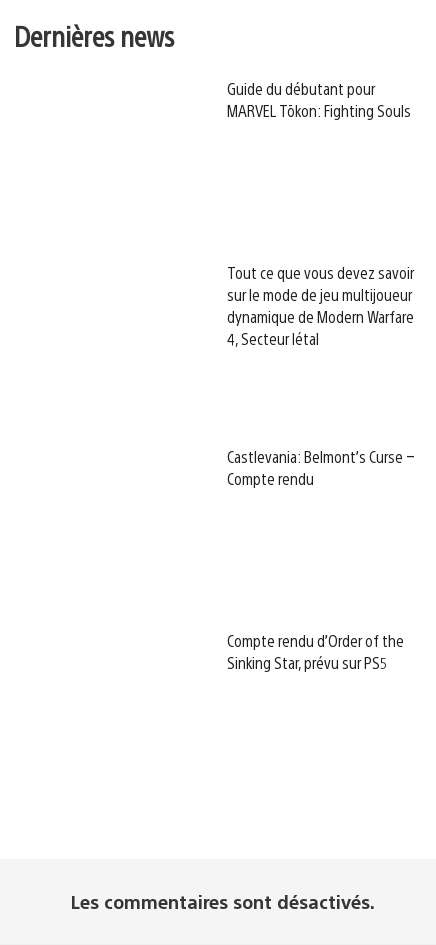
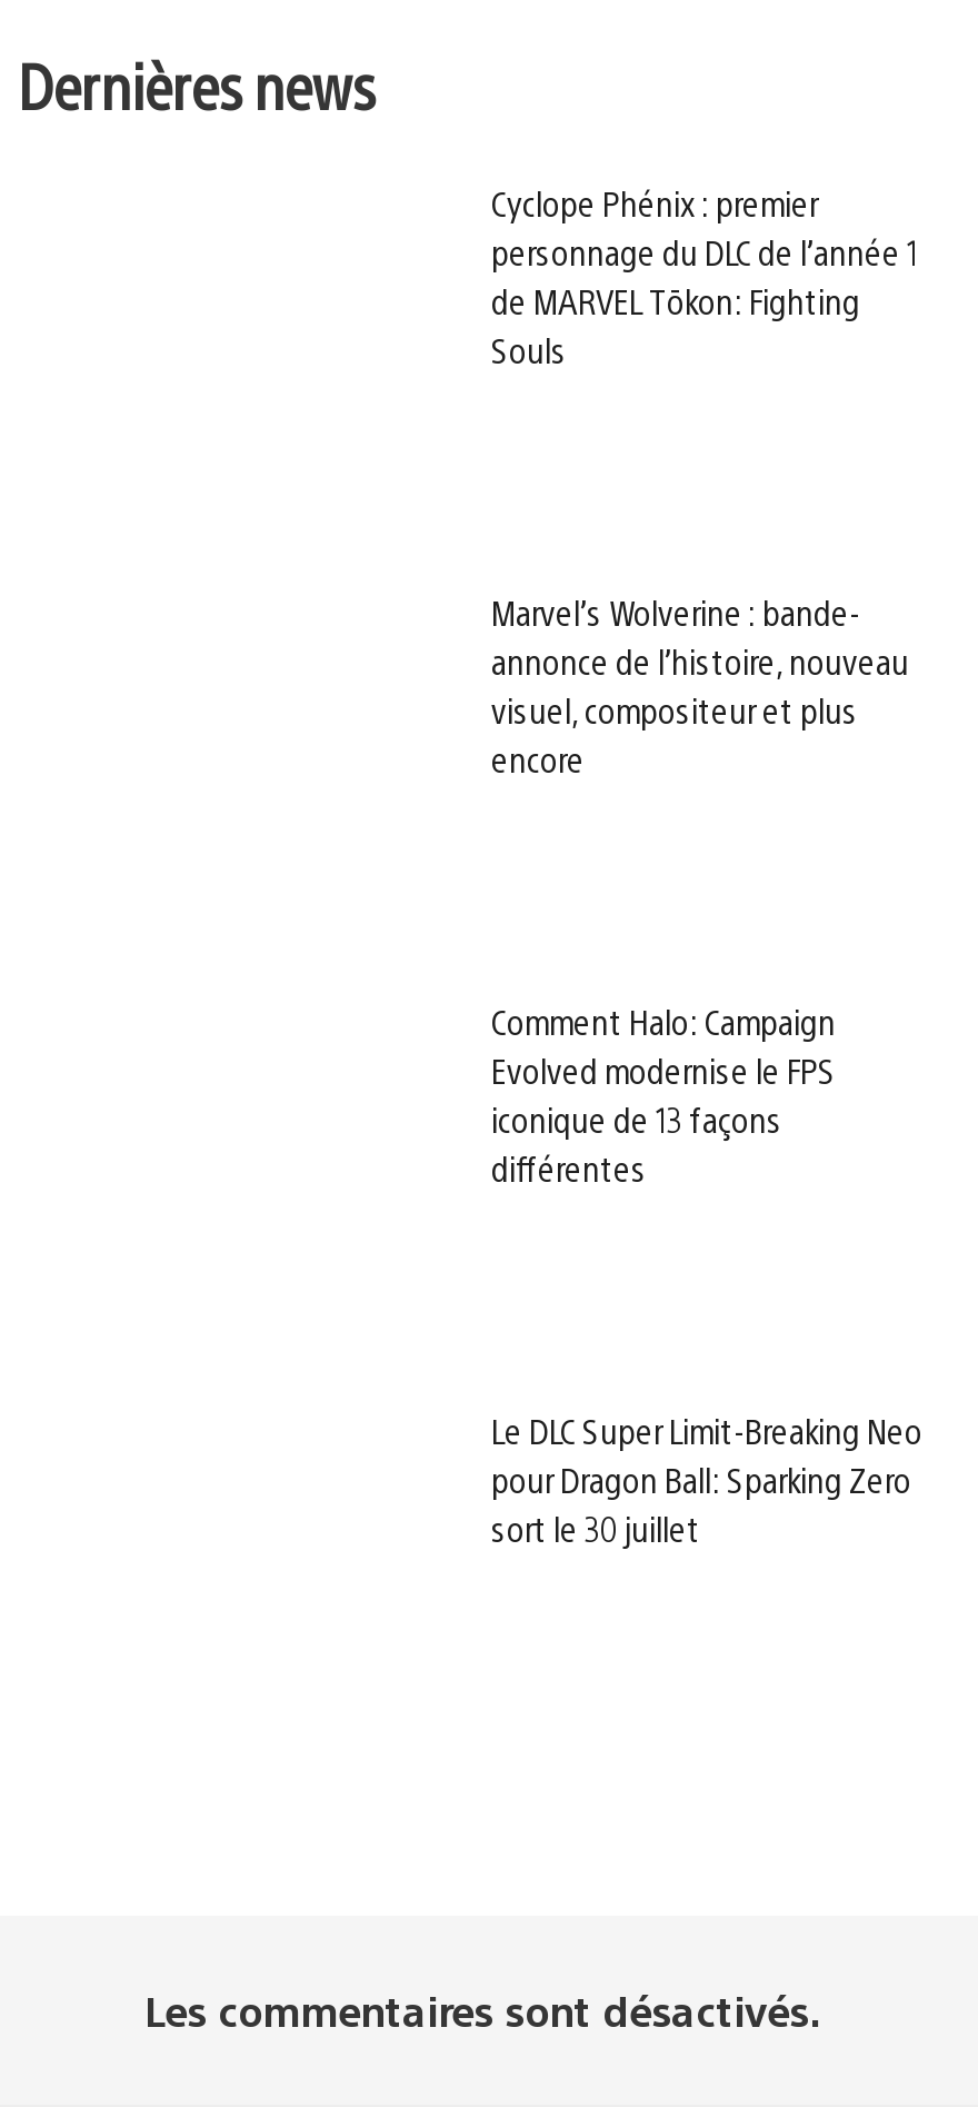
[227,78,411,121] Guide du débutant pour | MARVEL Tōkon: Fighting Souls -> [491,179,918,372] Cyclope Phénix : premier | personnage du DLC de l’année 1 | de MARVEL Tōkon: Fighting | Souls
[227,262,414,349] Tout ce que vous devez savoir | sur le mode de jeu multijoueur | dynamique de Modern Warfare | 4, Secteur létal -> [491,588,909,781] Marvel’s Wolverine : bande- | annonce de l’histoire, nouveau | visuel, compositeur et plus | encore
[227,446,415,489] Castlevania: Belmont’s Curse – | Compte rendu -> [491,997,836,1190] Comment Halo: Campaign | Evolved modernise le FPS | iconique de 13 façons | différentes
[227,630,404,673] Compte rendu d’Order of the | Sinking Star, prévu sur PS5 -> [491,1406,922,1551] Le DLC Super Limit-Breaking Neo | pour Dragon Ball: Sparking Zero | sort le 30 juillet

